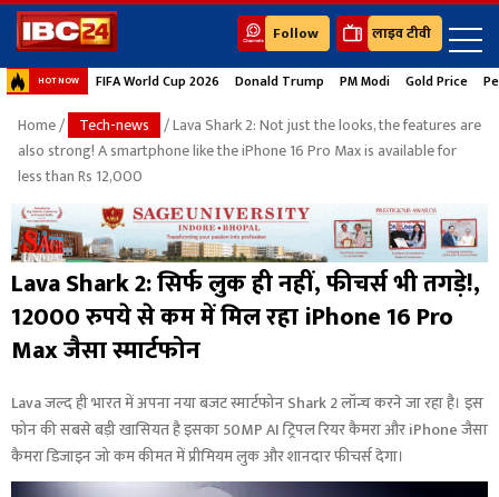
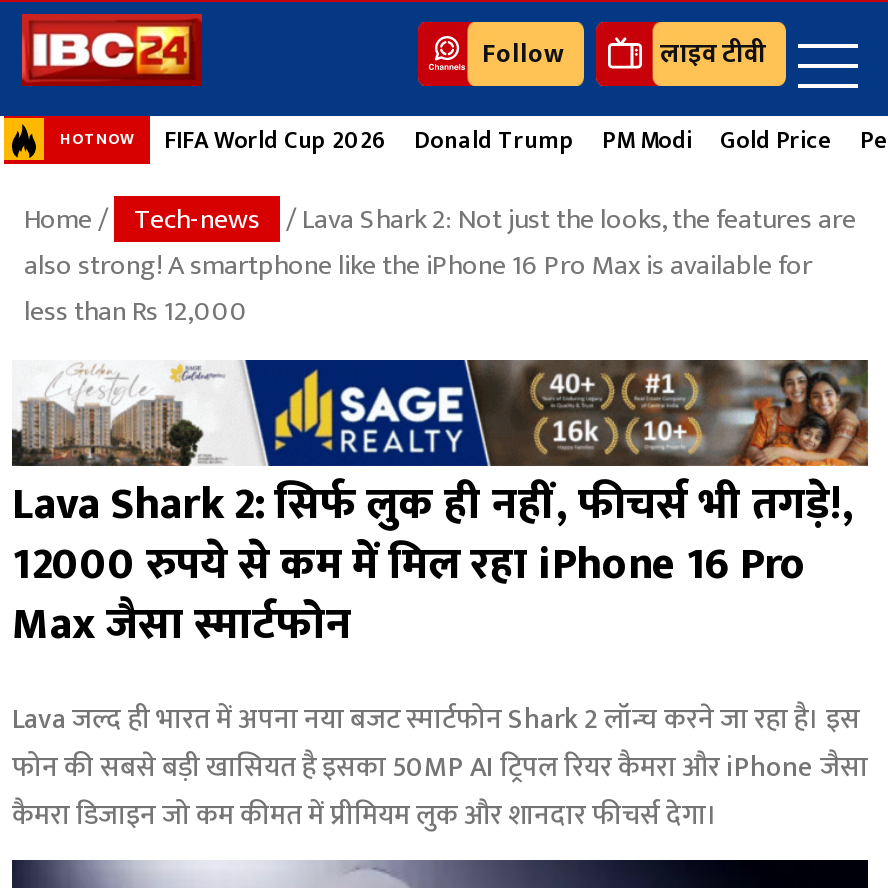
[11,203,488,262] [image] -> [10,358,870,468] [image]

